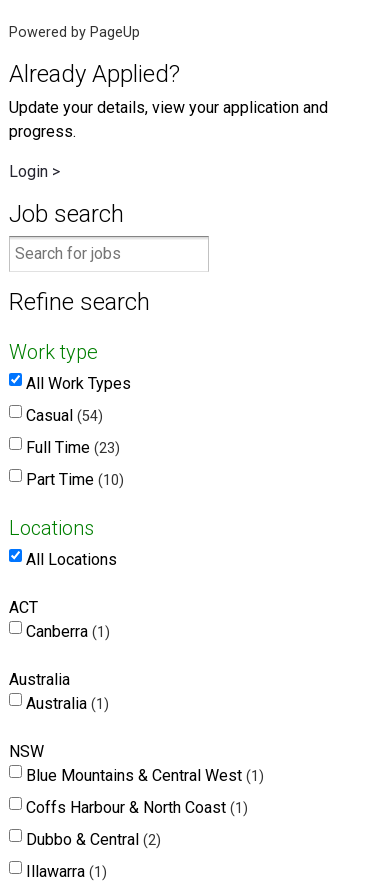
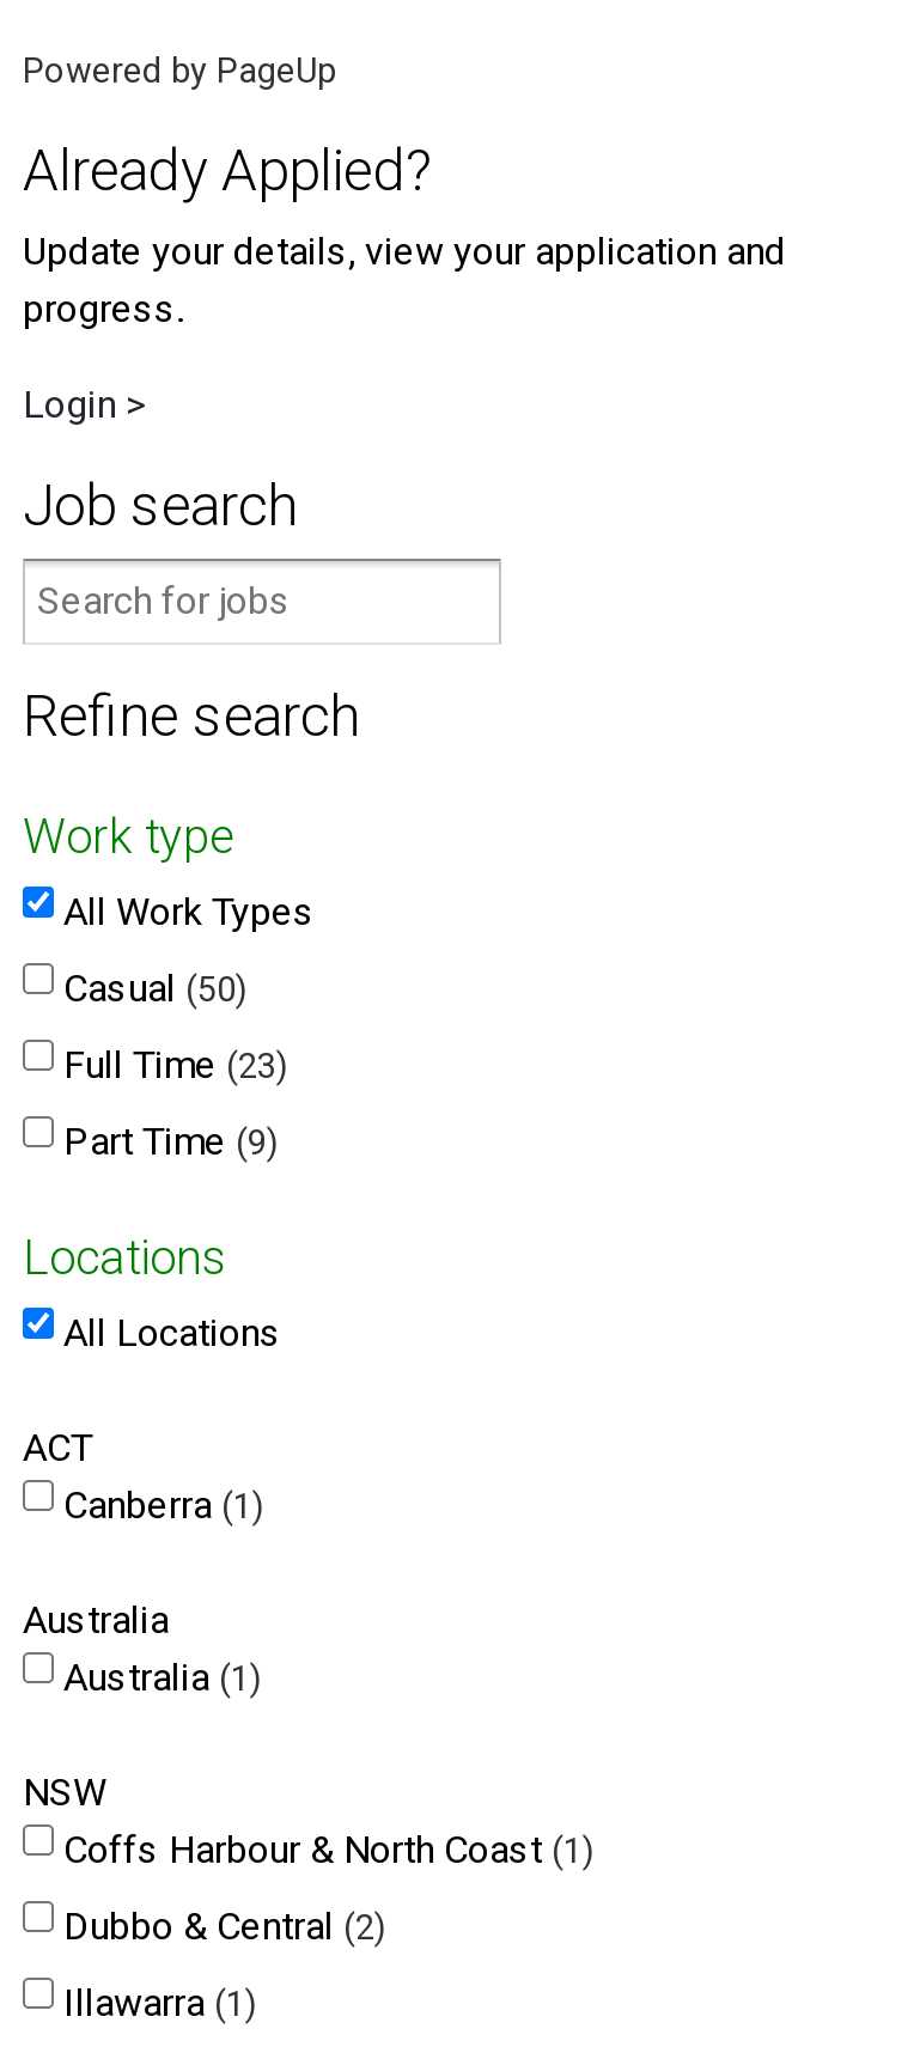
[26,406,98,425] Casual 54 -> [63,965,236,1011] Casual 50
[26,470,119,489] Part Time 10 -> [63,1119,267,1164] Part Time 9
[26,766,259,785] Blue Mountains & Central West 1 -> none

